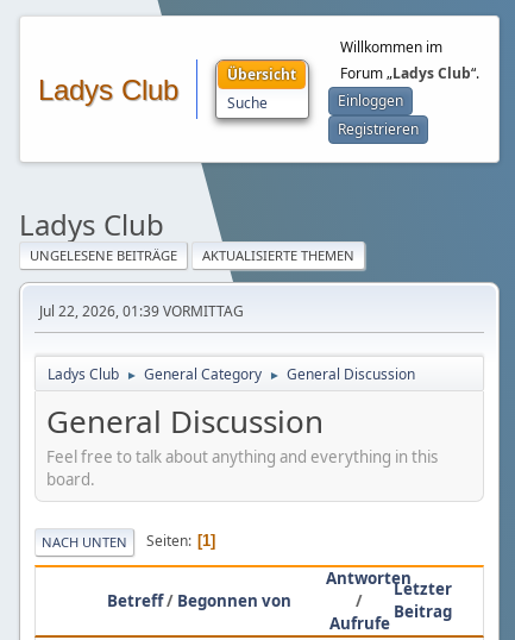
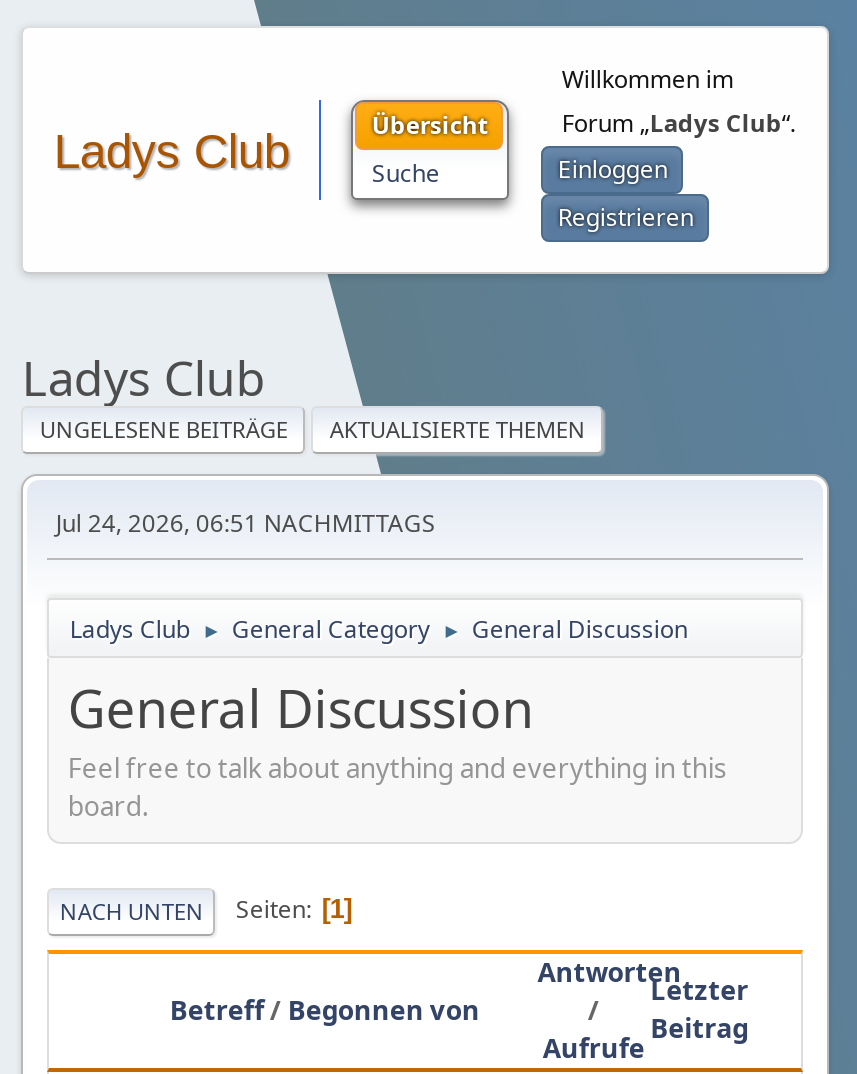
[40,301,244,321] Jul 22, 2026, 01:39 VORMITTAG -> [56,506,436,540] Jul 24, 2026, 06:51 NACHMITTAGS

